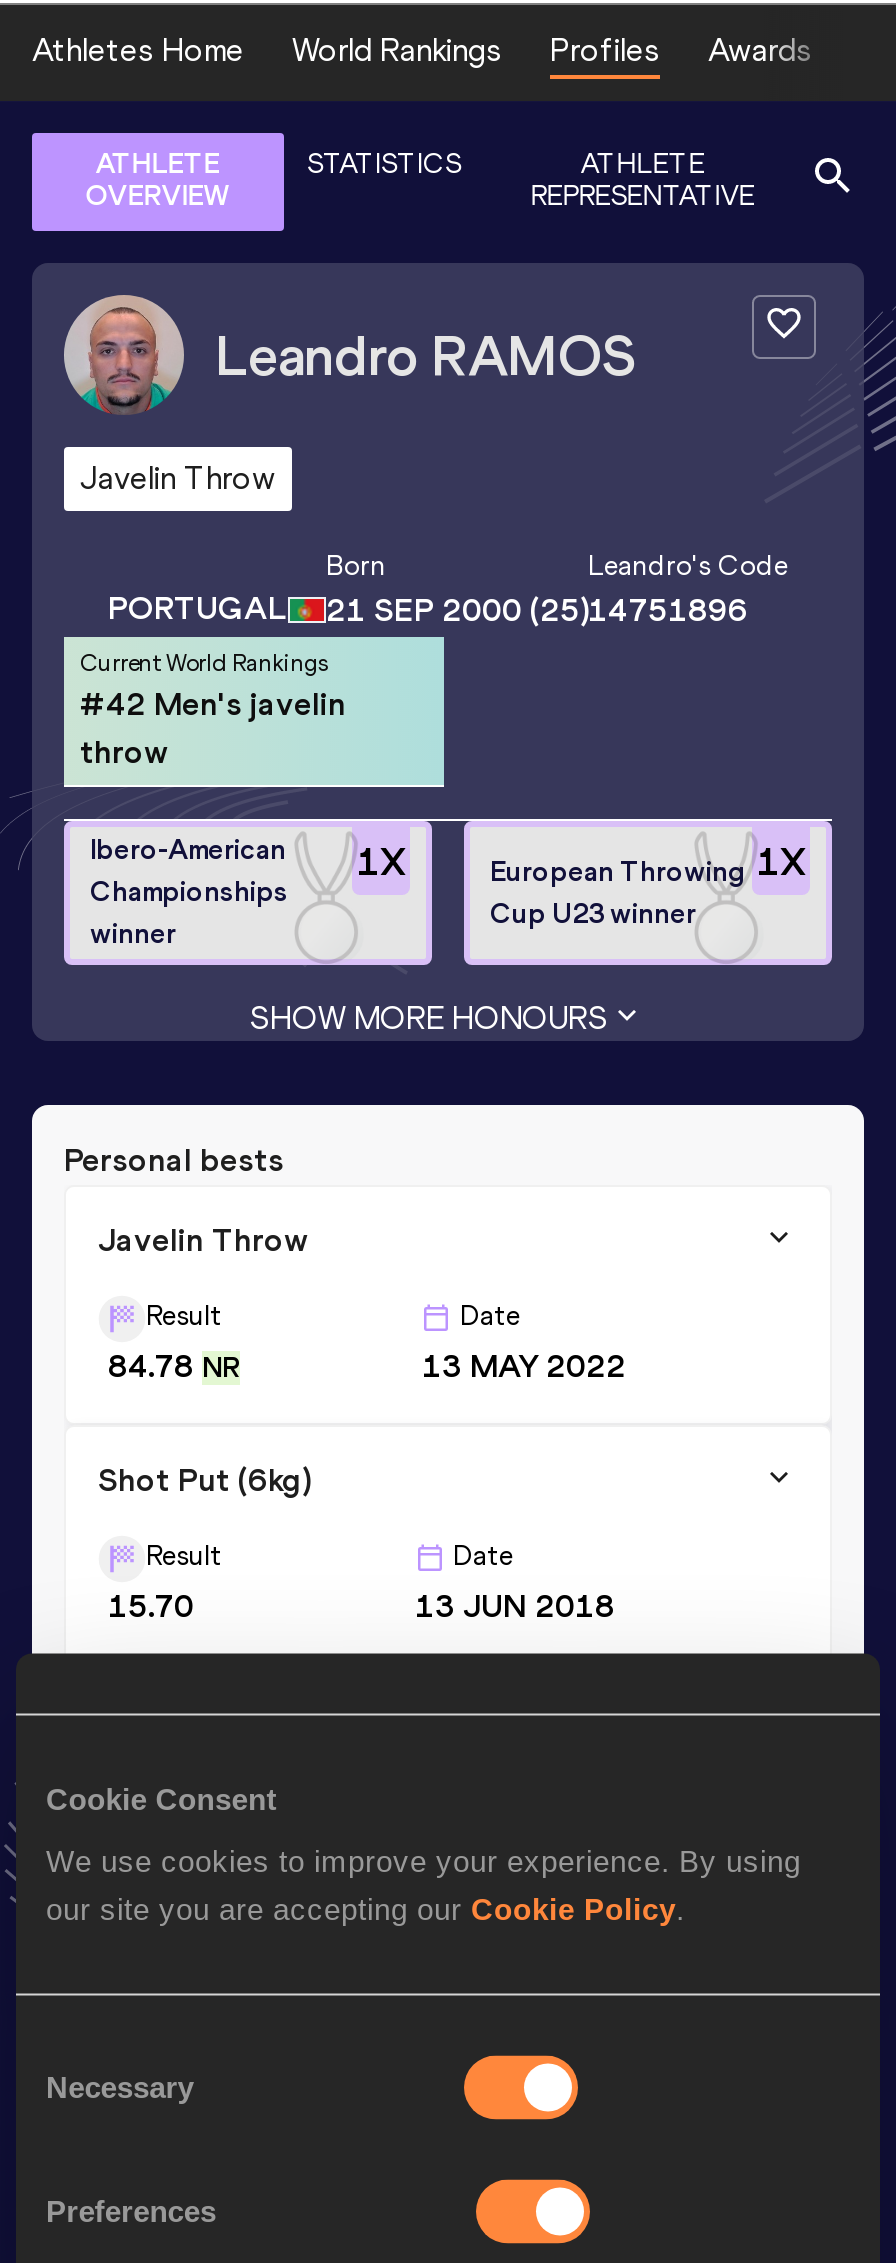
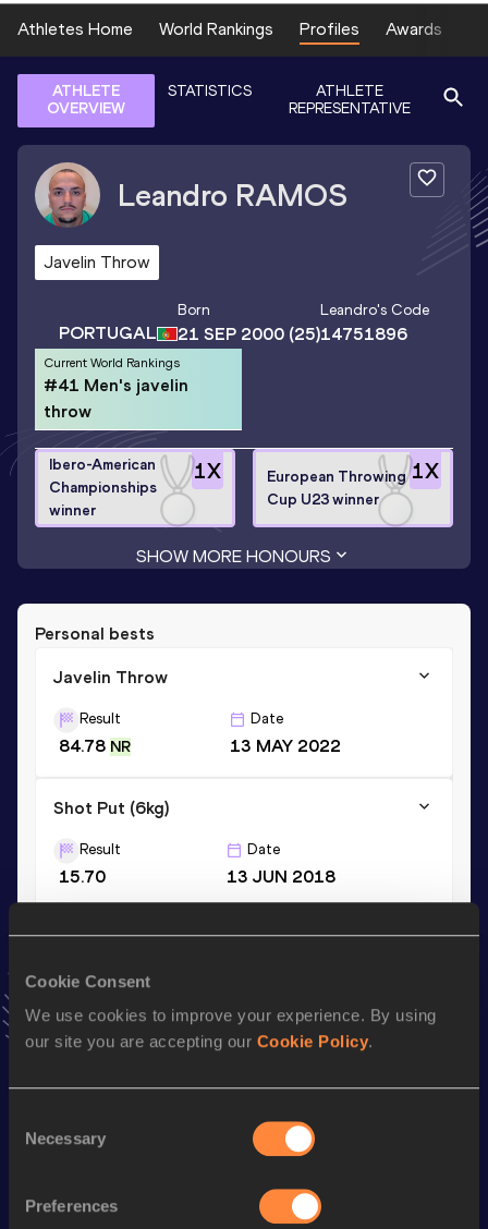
[80,684,346,722] #42 Men's javelin -> [44,374,188,395] #41 Men's javelin

